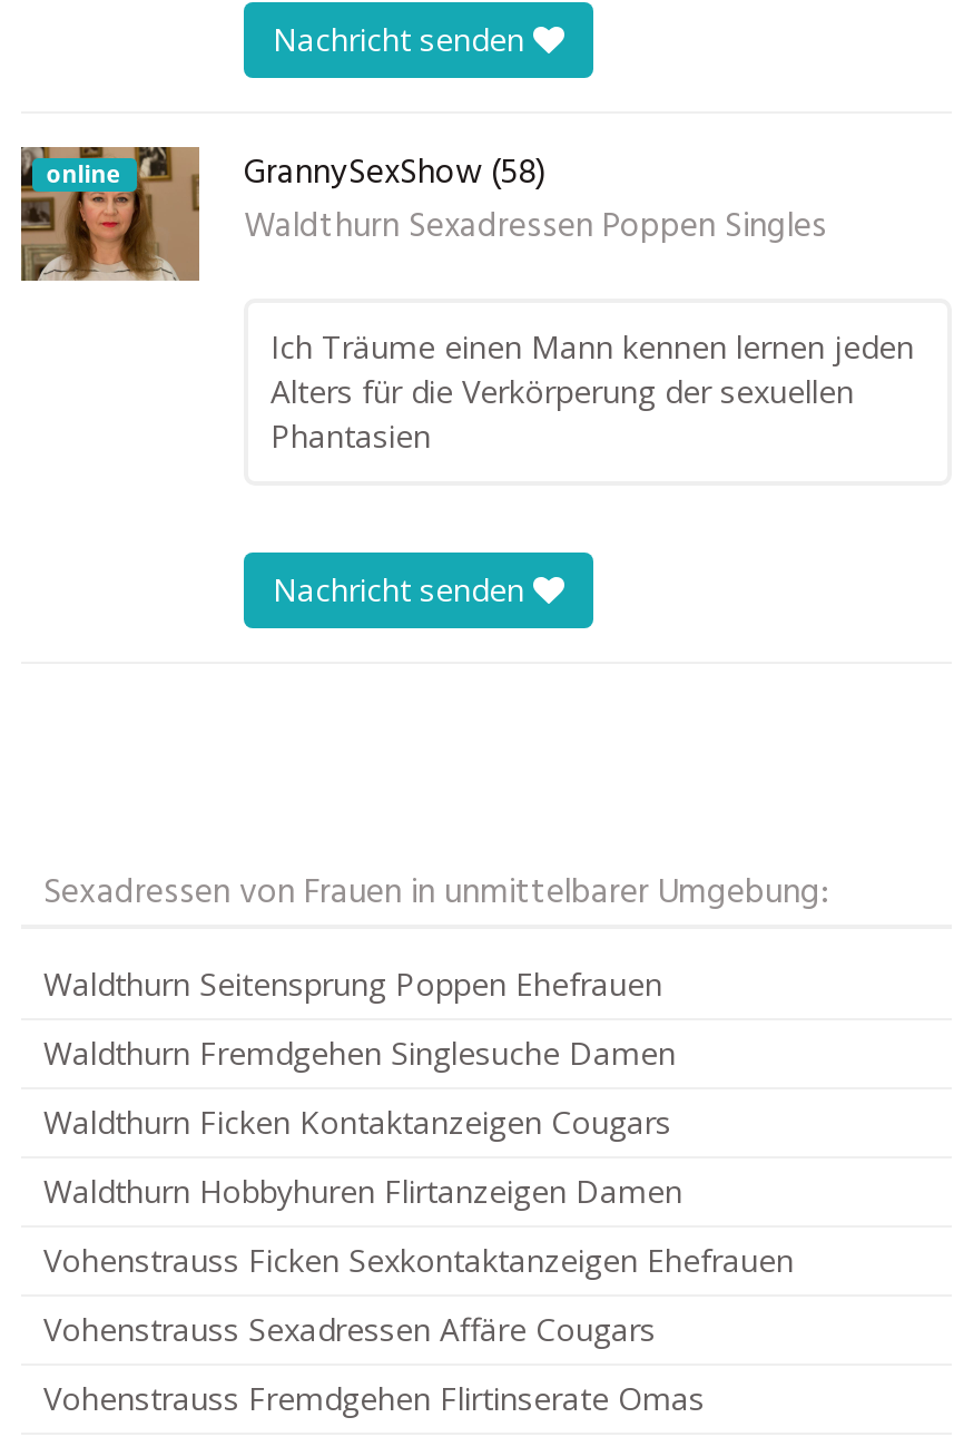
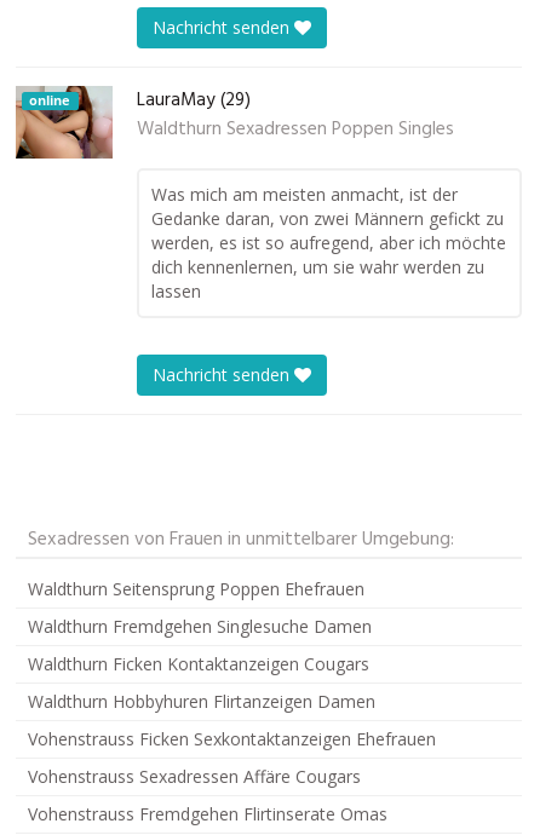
[19,145,547,283] [image] | GrannySexShow (58) -> [15,85,251,160] [image] | LauraMay (29)
[271,325,914,457] Ich Träume einen Mann kennen lernen jeden | Alters für die Verkörperung der sexuellen | Phantasien -> [151,183,506,303] Was mich am meisten anmacht, ist der | Gedanke daran, von zwei Männern gefickt zu | werden, es ist so aufregend, aber ich möchte | dich kennenlernen, um sie wahr werden zu | lassen

